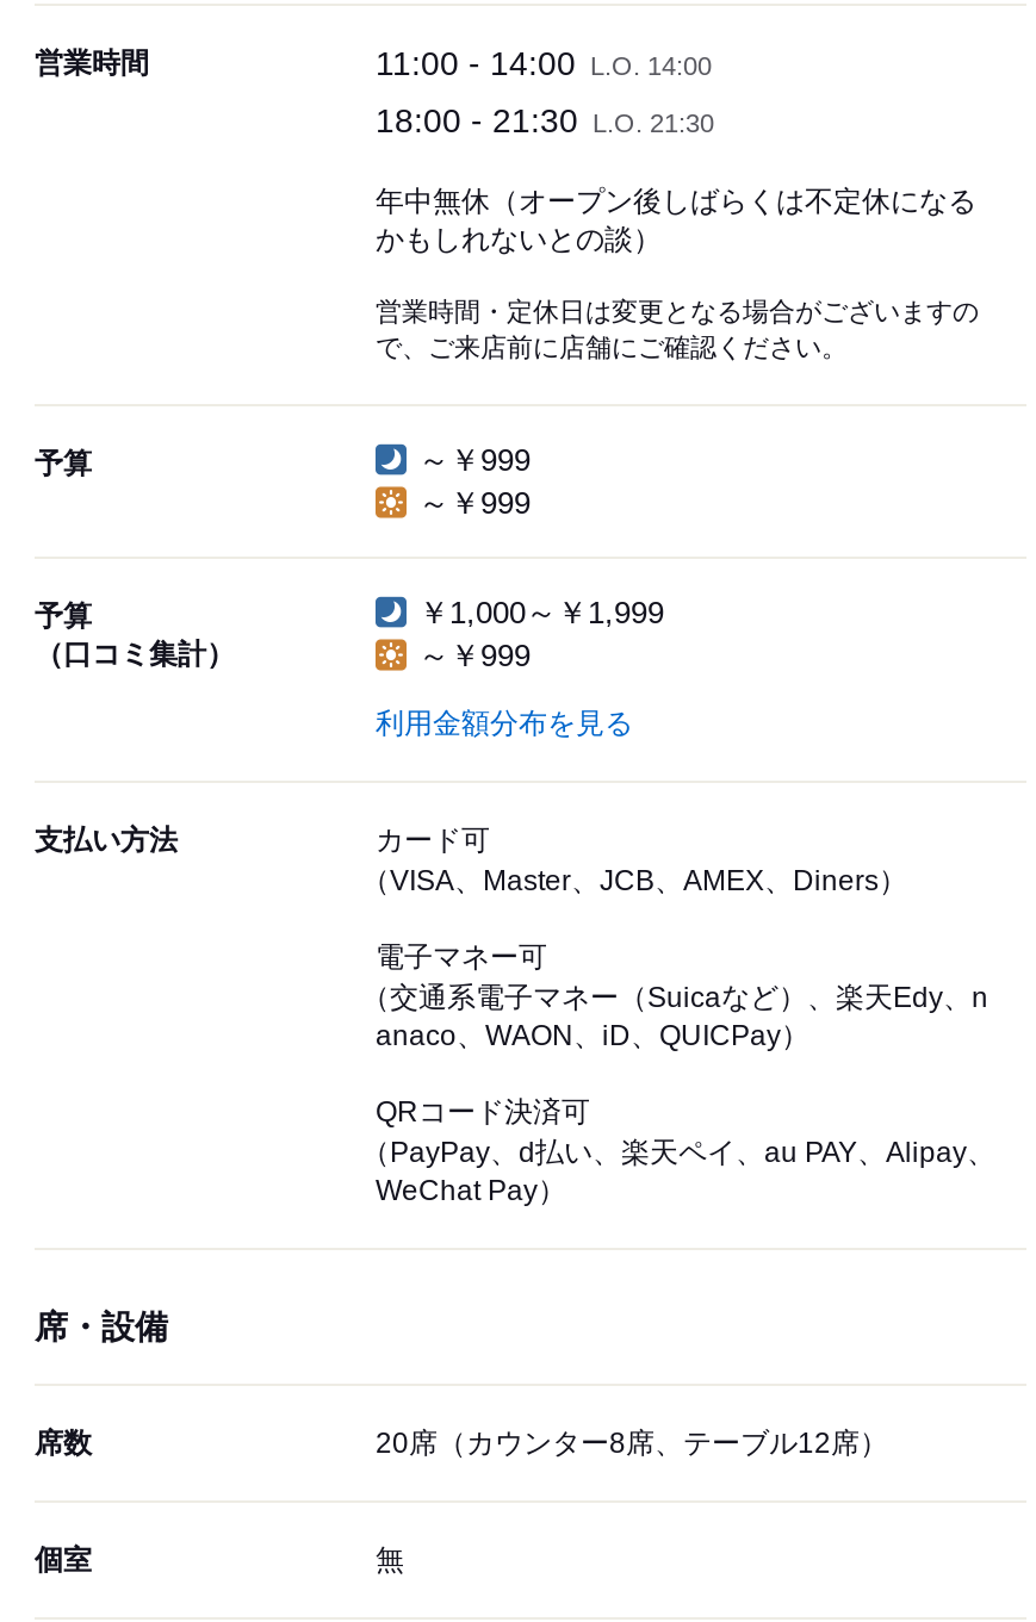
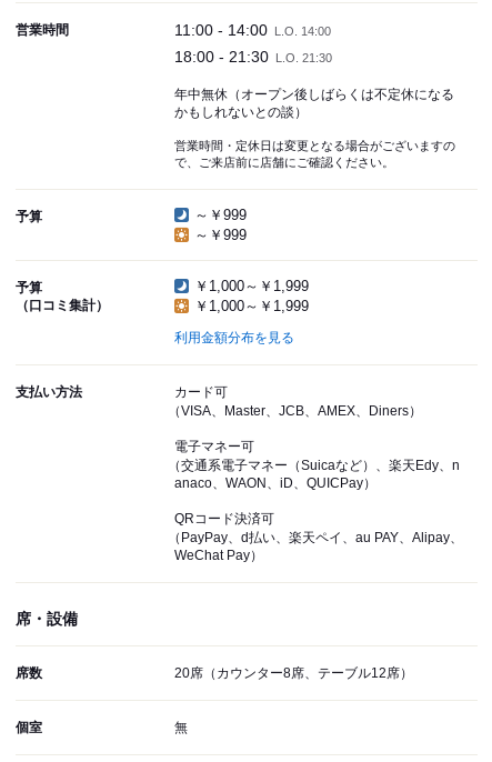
[418,638,531,674] ～￥999 -> [194,298,309,315] ￥1,000～￥1,999

